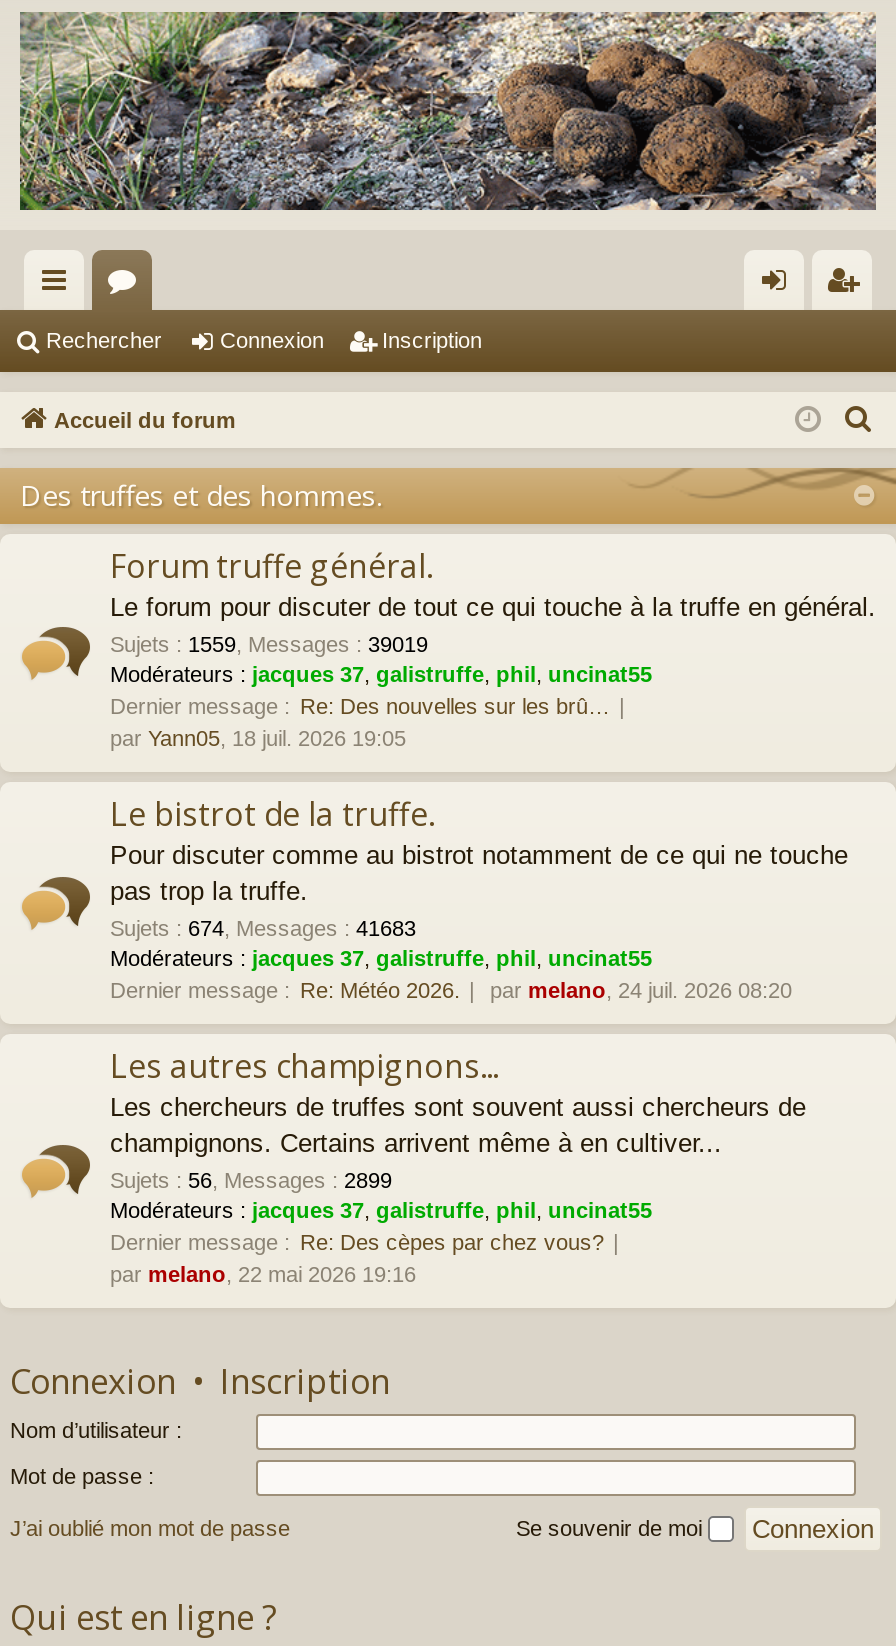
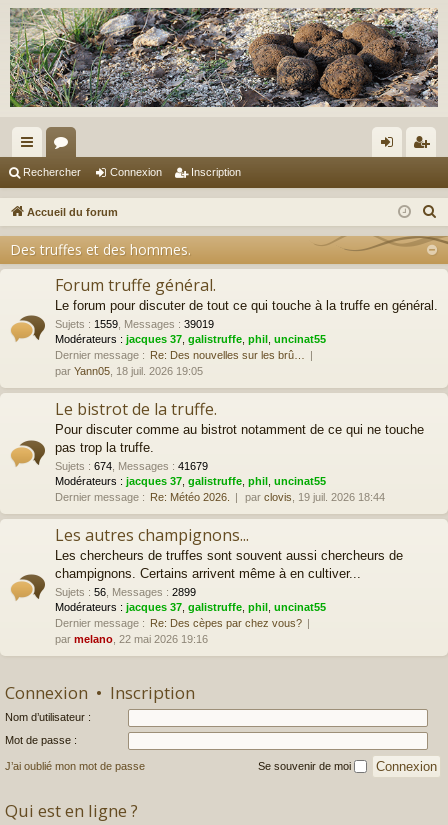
[110,917,416,941] Sujets: 674, Messages: 41683 -> [55,460,208,472] Sujets: 674, Messages: 41679
[490,979,792,1003] par melano, 24 juil. 2026 08:20 -> [245,491,385,503] par clovis, 19 juil. 2026 18:44

